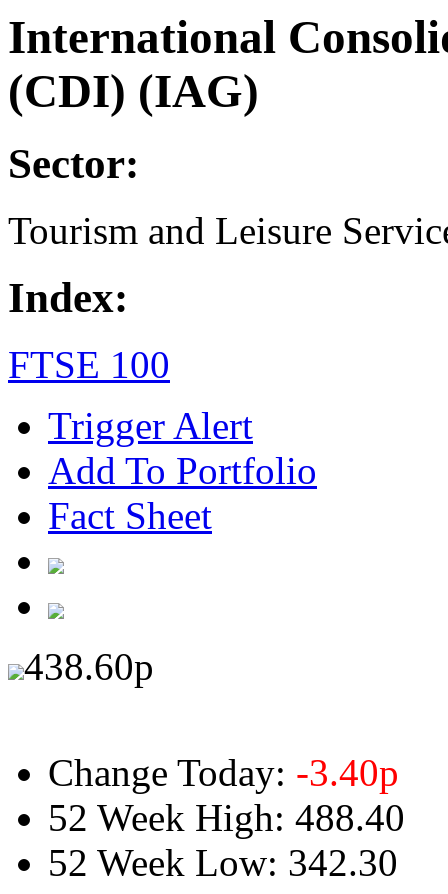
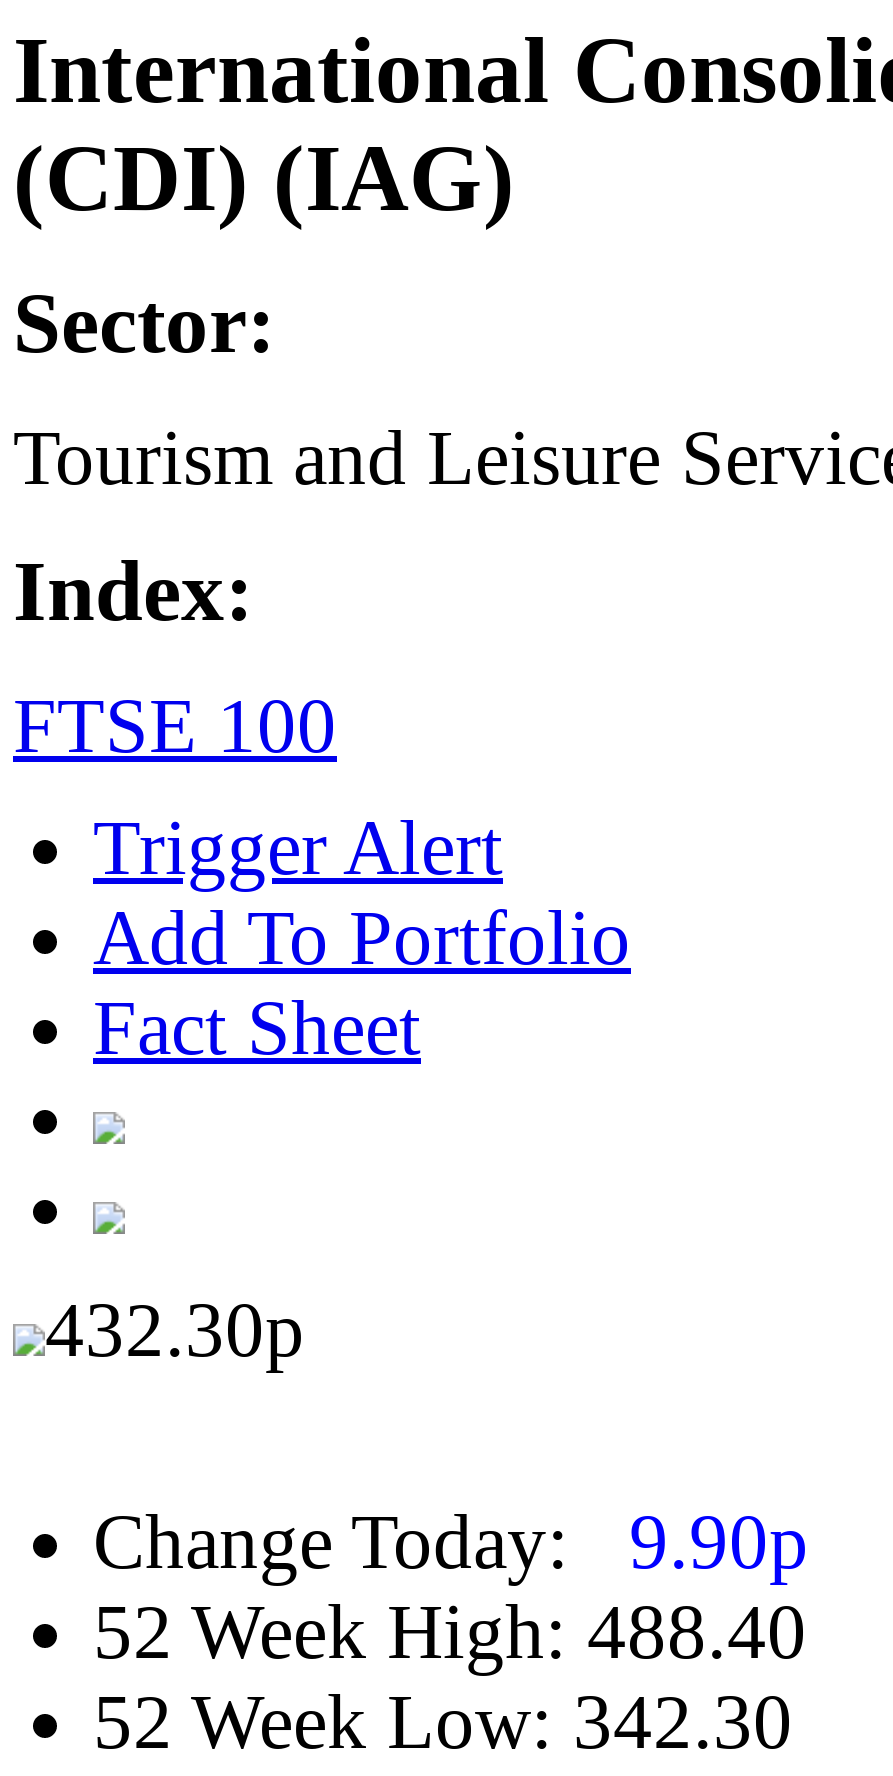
[24,645,154,688] 438.60p -> [45,1286,305,1372] 432.30p
[48,751,399,794] Change Today: -3.40p -> [93,1498,809,1584] Change Today: | 9.90p

